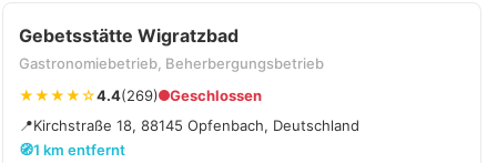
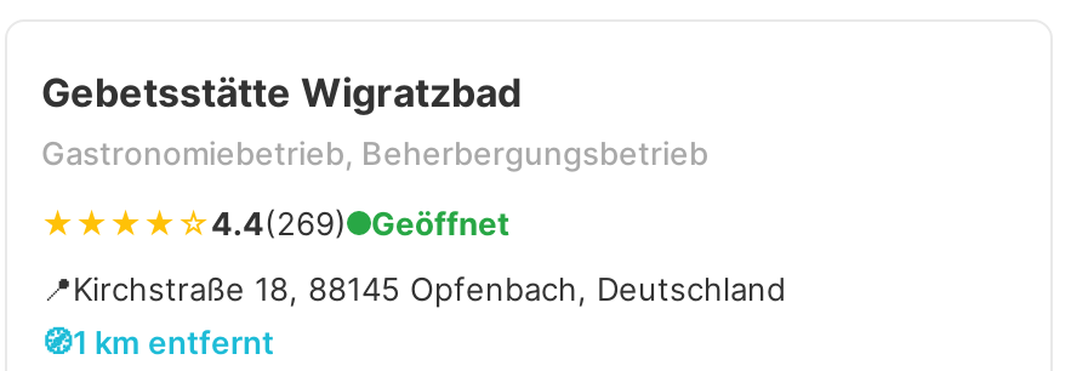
[170,86,262,104] Geschlossen -> [371,204,509,242] Geöffnet

